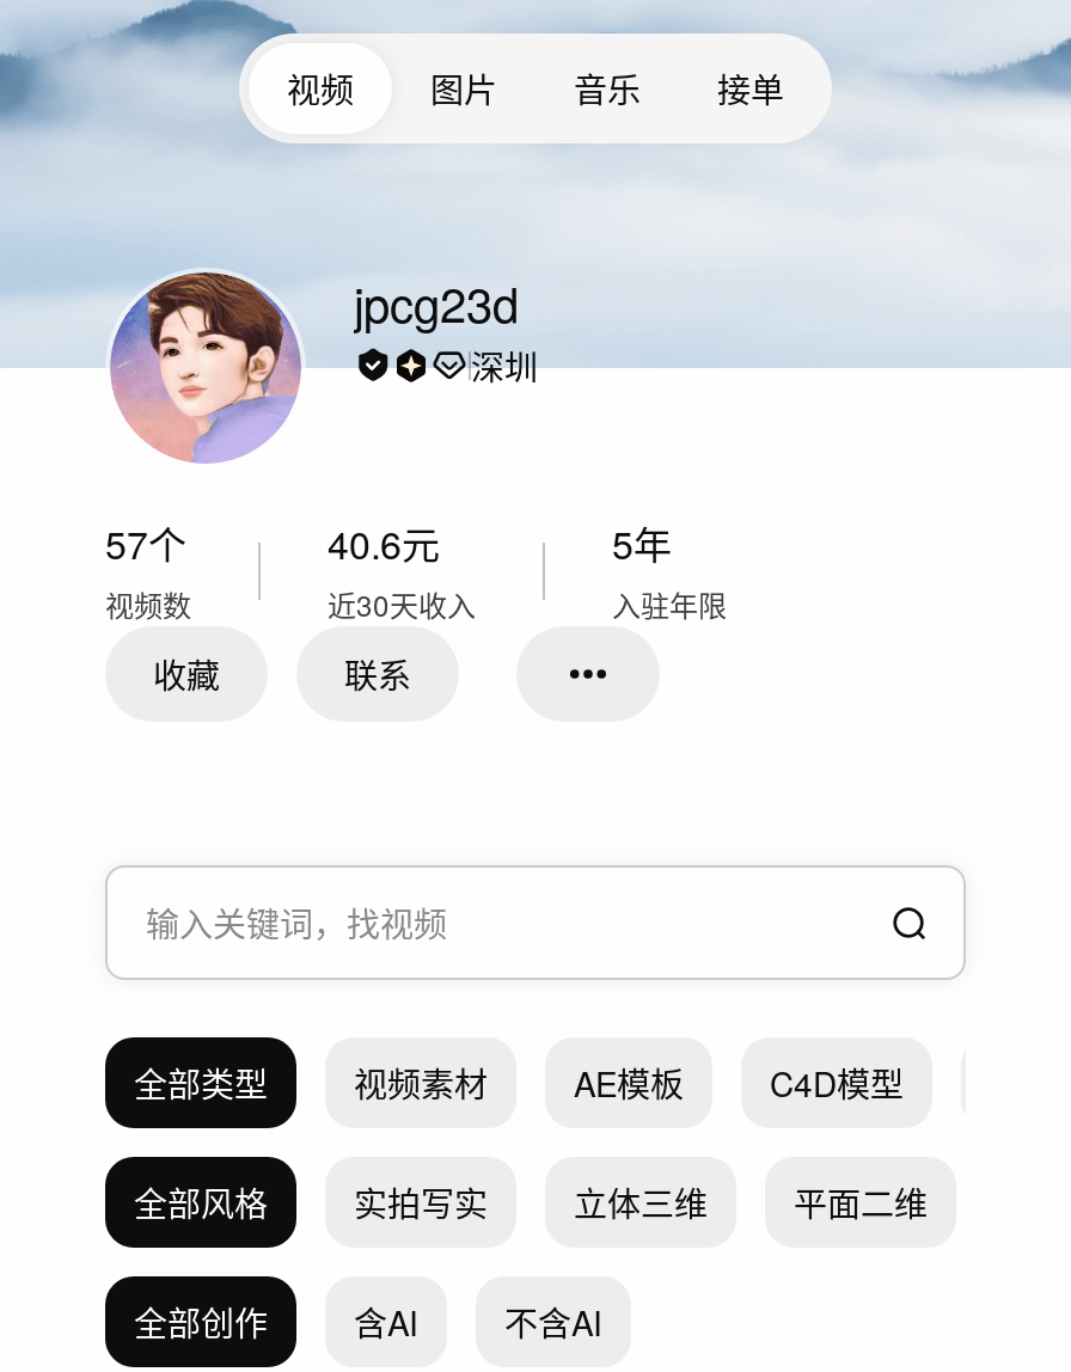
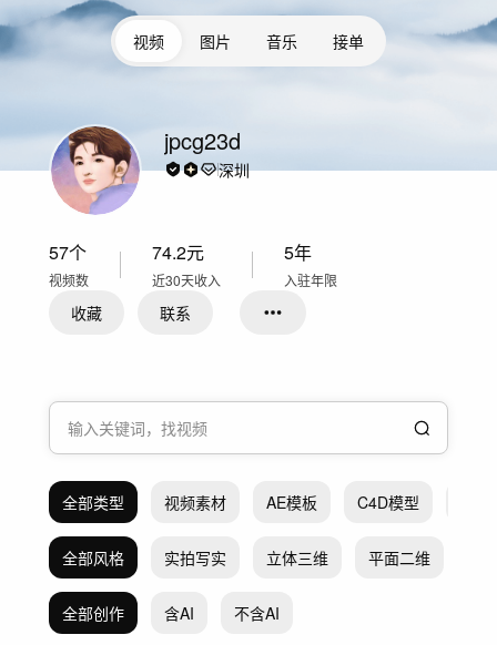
[328,516,440,571] 40.6元 -> [152,239,204,265] 74.2元

